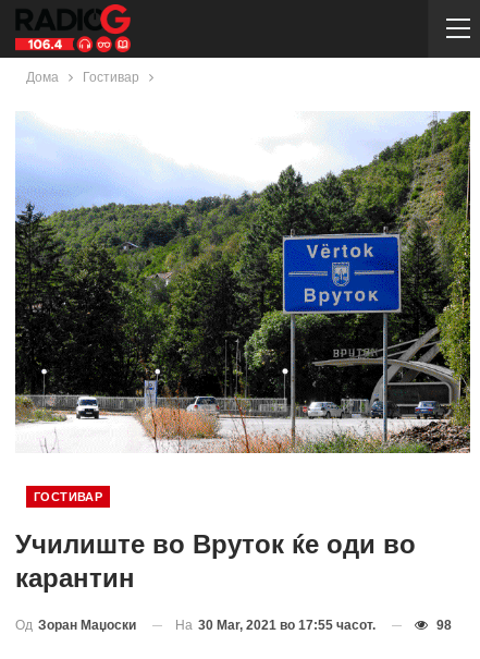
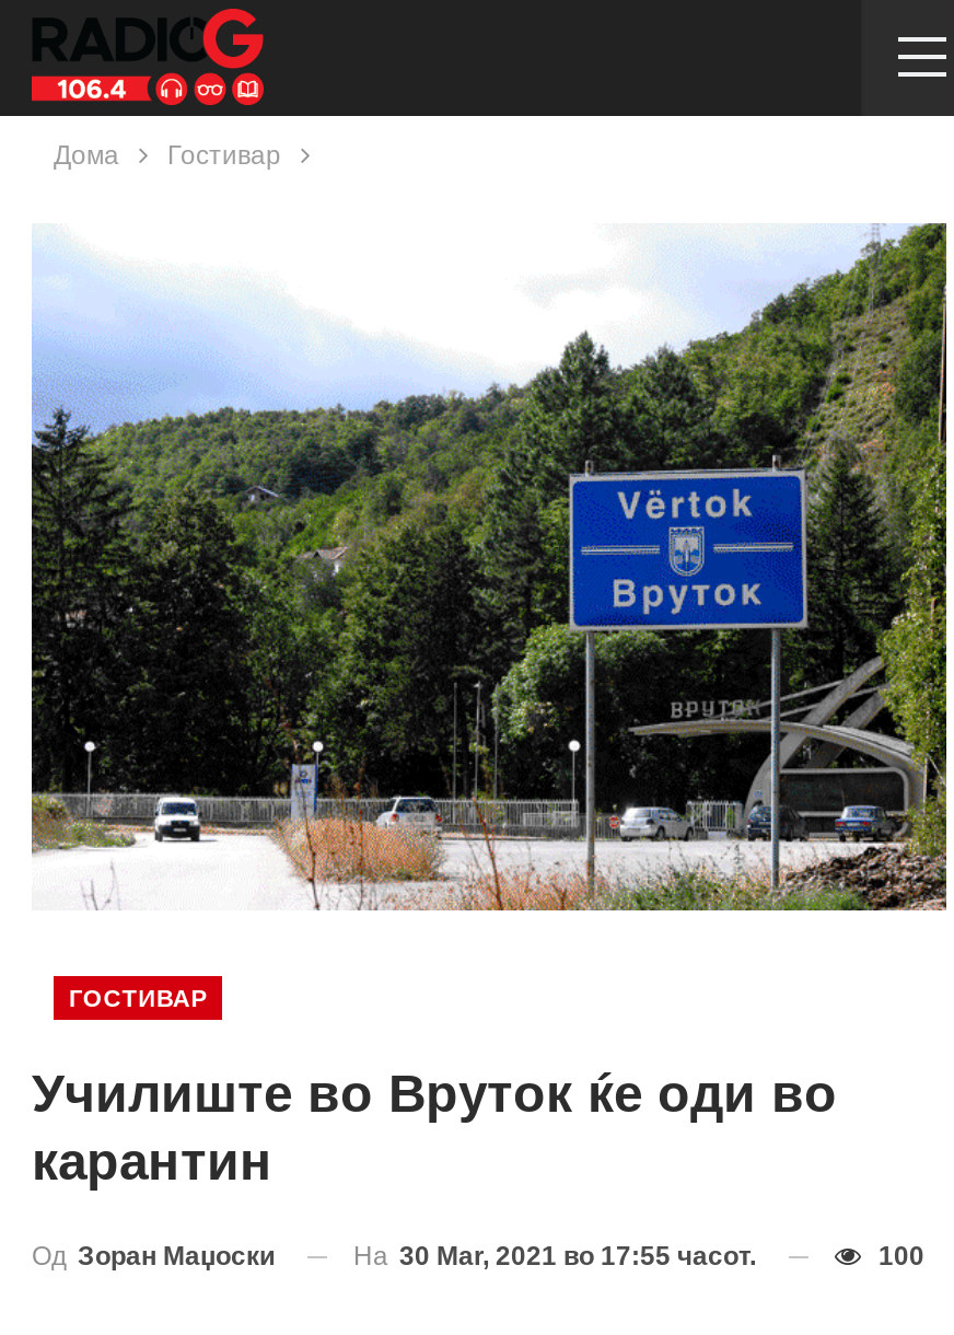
[436,617,452,632] 98 -> [879,1240,924,1270] 100

